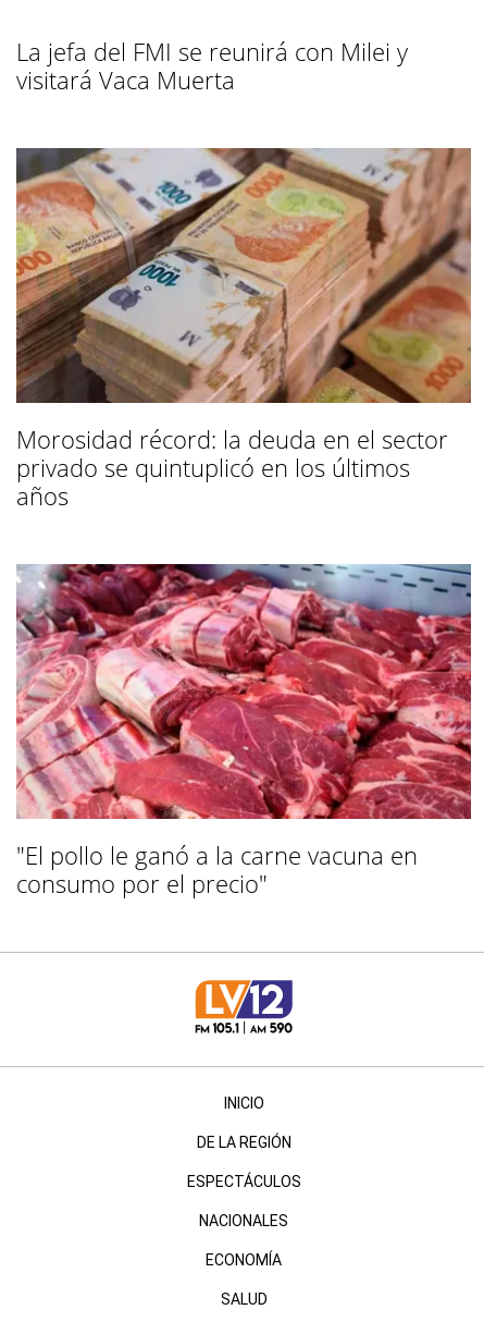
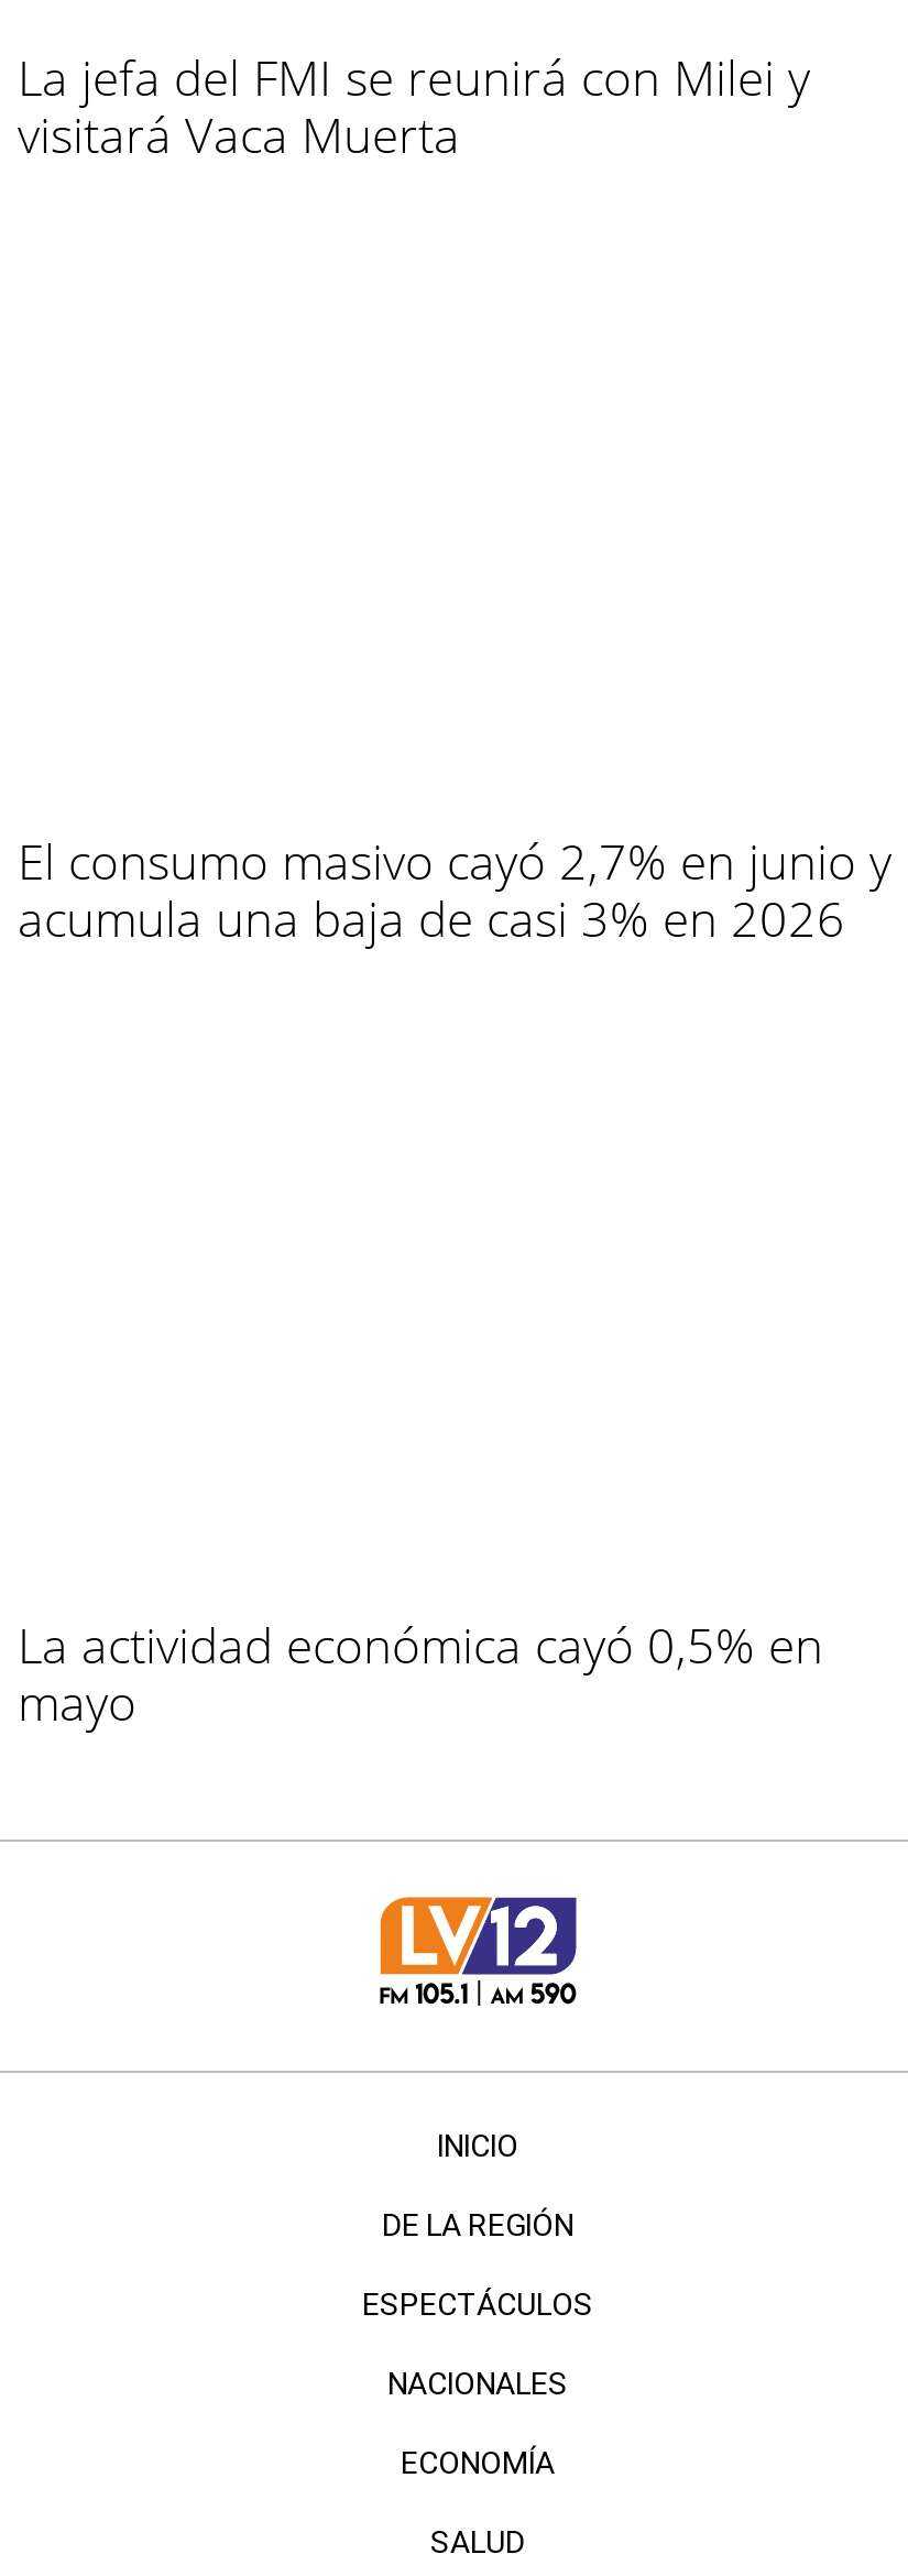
[15,147,472,404] [image] -> none
[16,423,448,512] Morosidad récord: la deuda en el sector | privado se quintuplicó en los últimos | años -> [18,827,891,951] El consumo masivo cayó 2,7% en junio y | acumula una baja de casi 3% en 2026
[15,563,472,820] [image] -> none
[16,839,418,900] "El pollo le ganó a la carne vacuna en | consumo por el precio" -> [18,1611,823,1735] La actividad económica cayó 0,5% en | mayo

